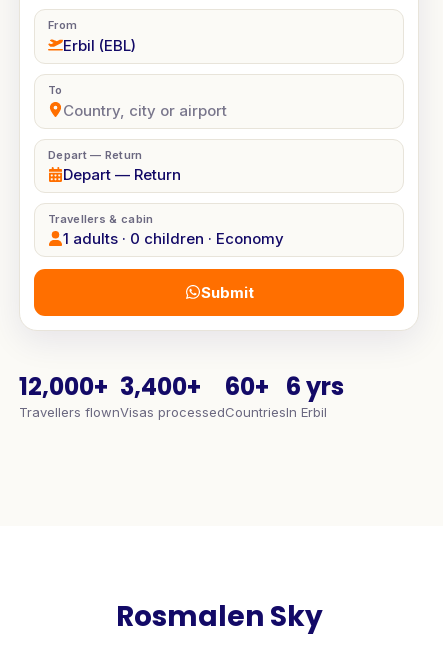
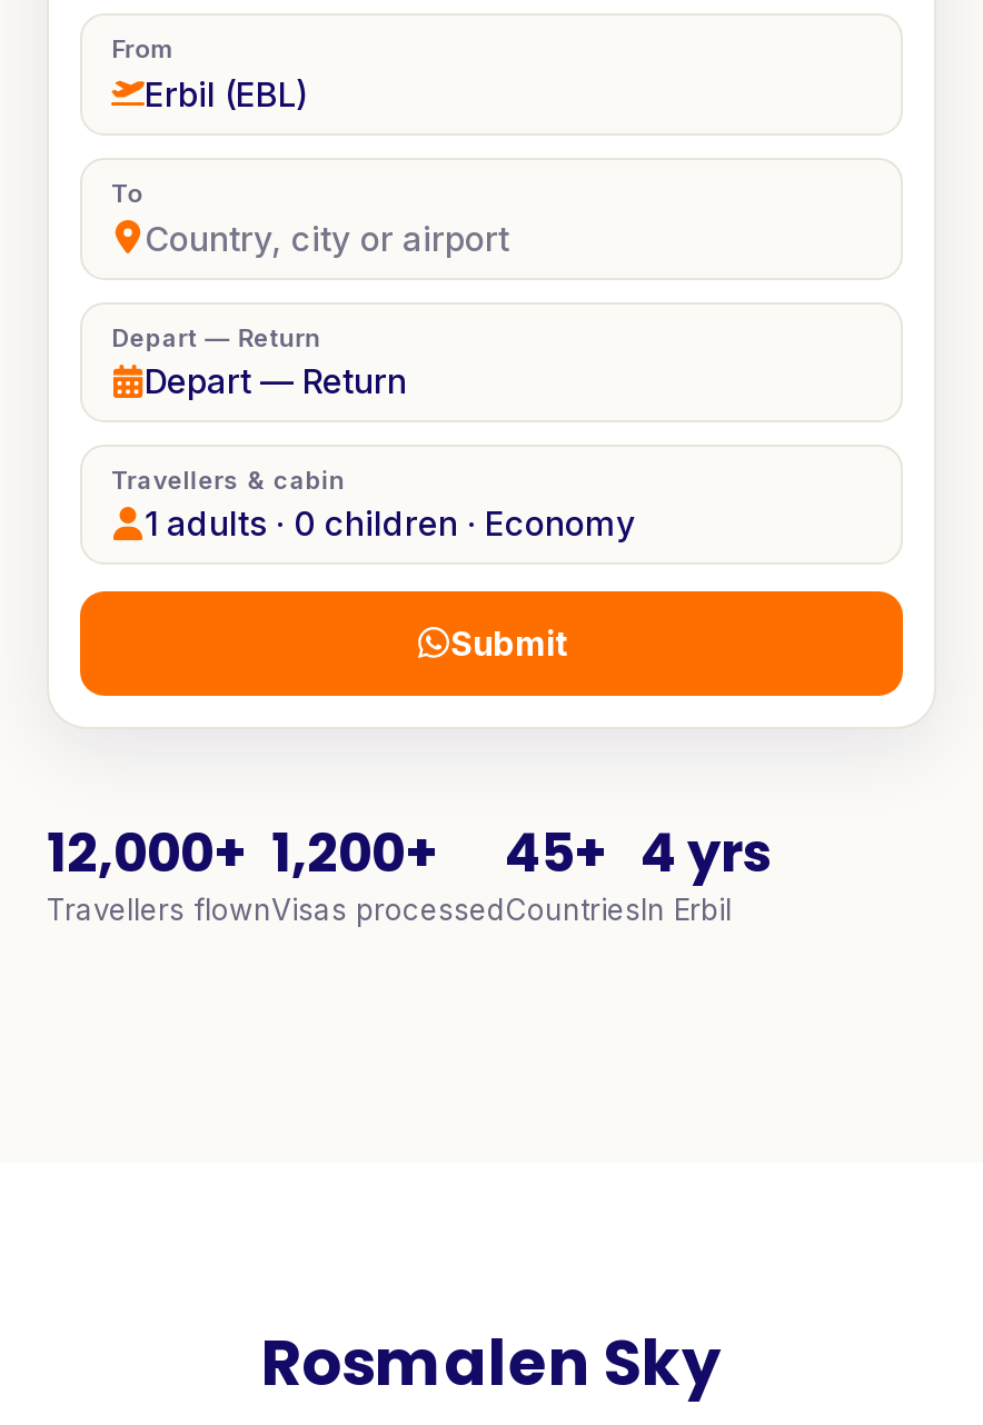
[120,369,201,402] 3,400+ -> [271,815,436,888] 1,200+
[225,369,269,402] 60+ -> [505,815,605,888] 45+
[286,369,344,402] 6 yrs -> [641,815,772,888] 4 yrs

